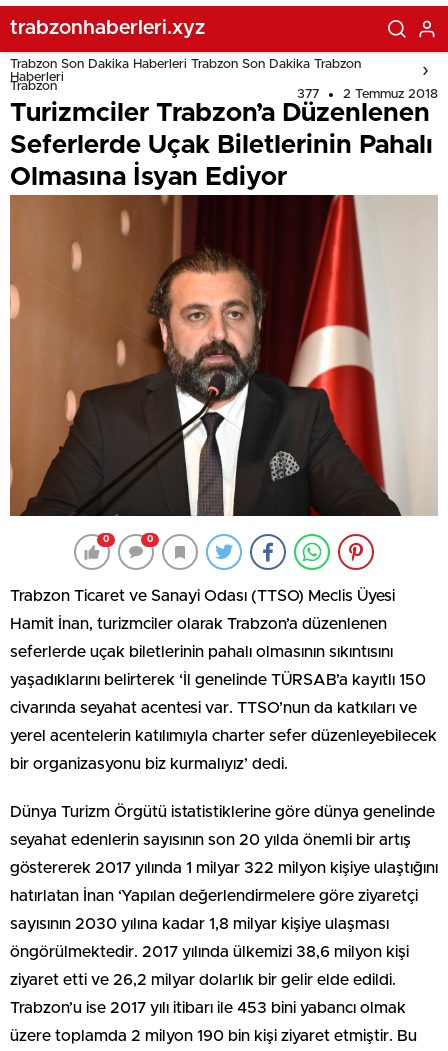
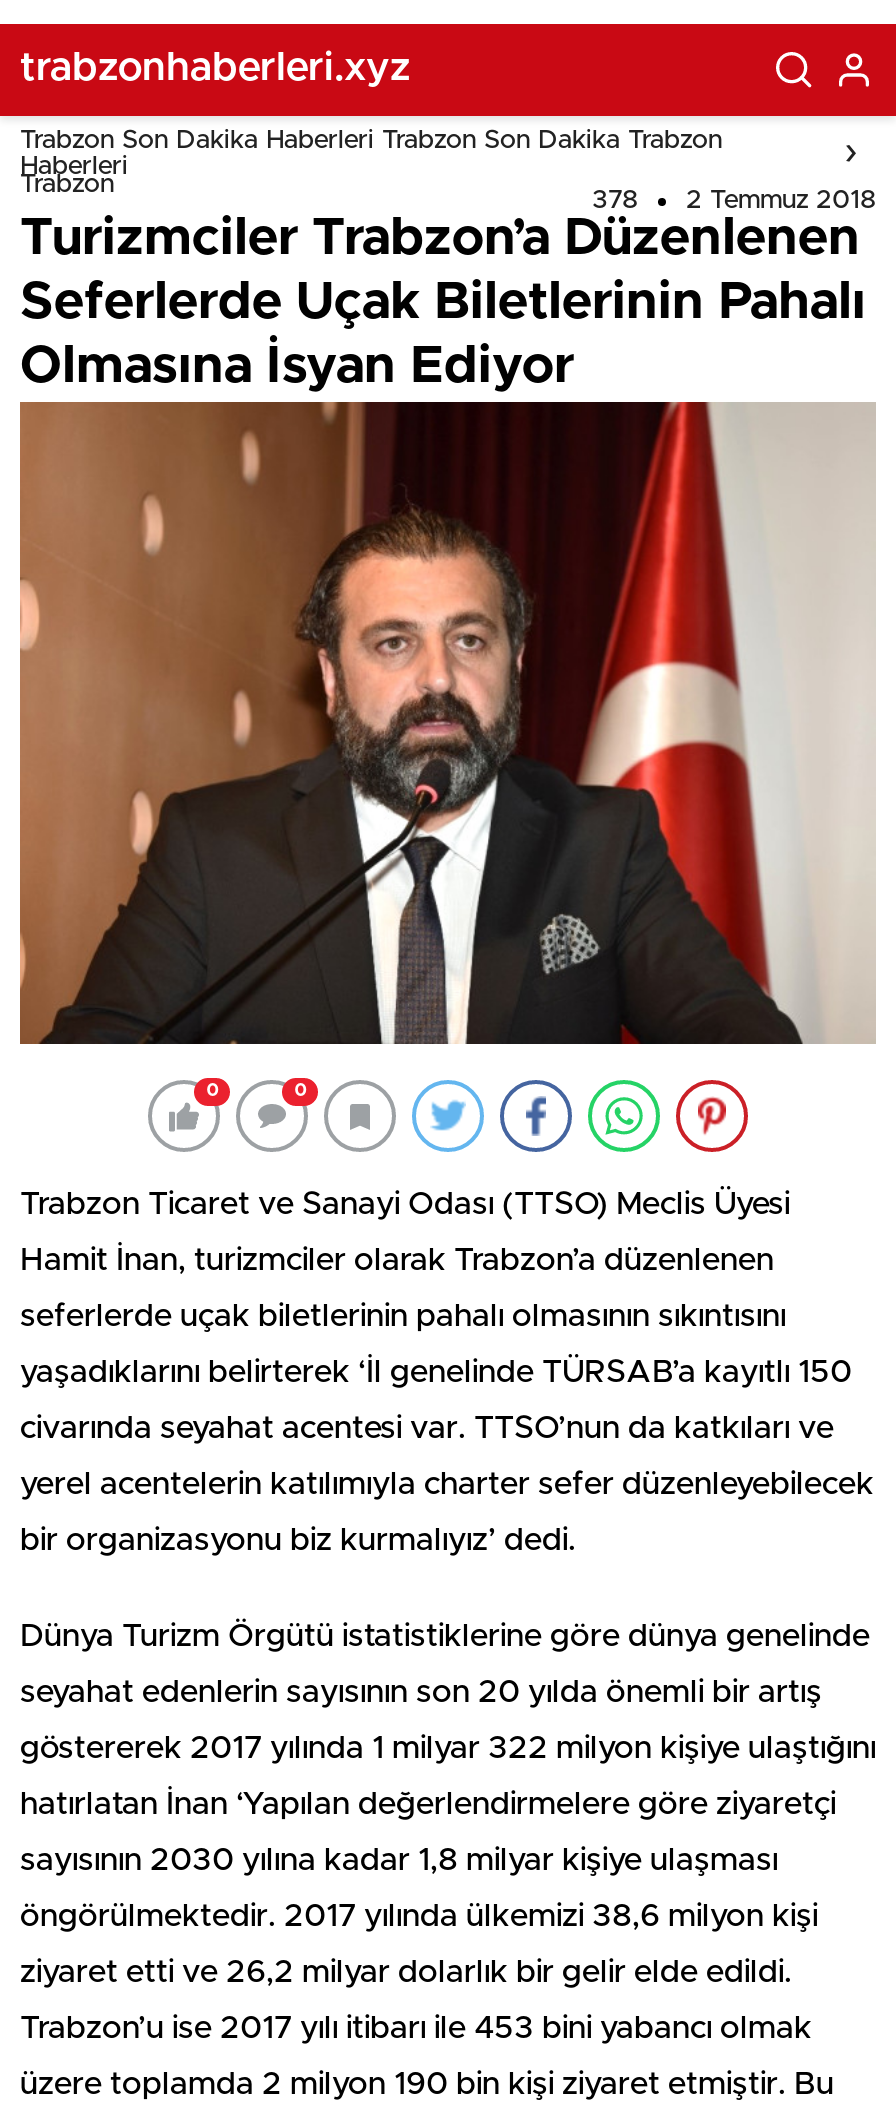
[297,88,438,101] 377 2 Temmuz 2018 -> [592,188,876,214] 378 2 Temmuz 2018

